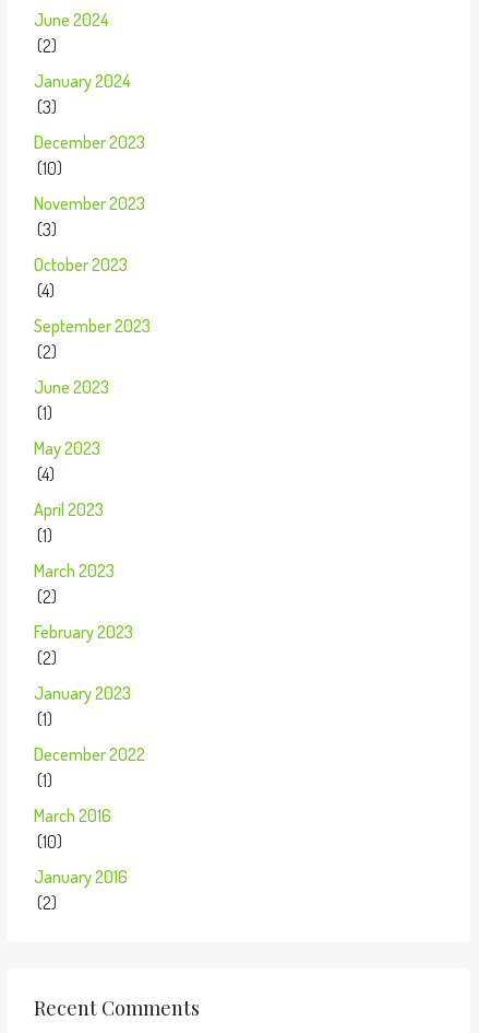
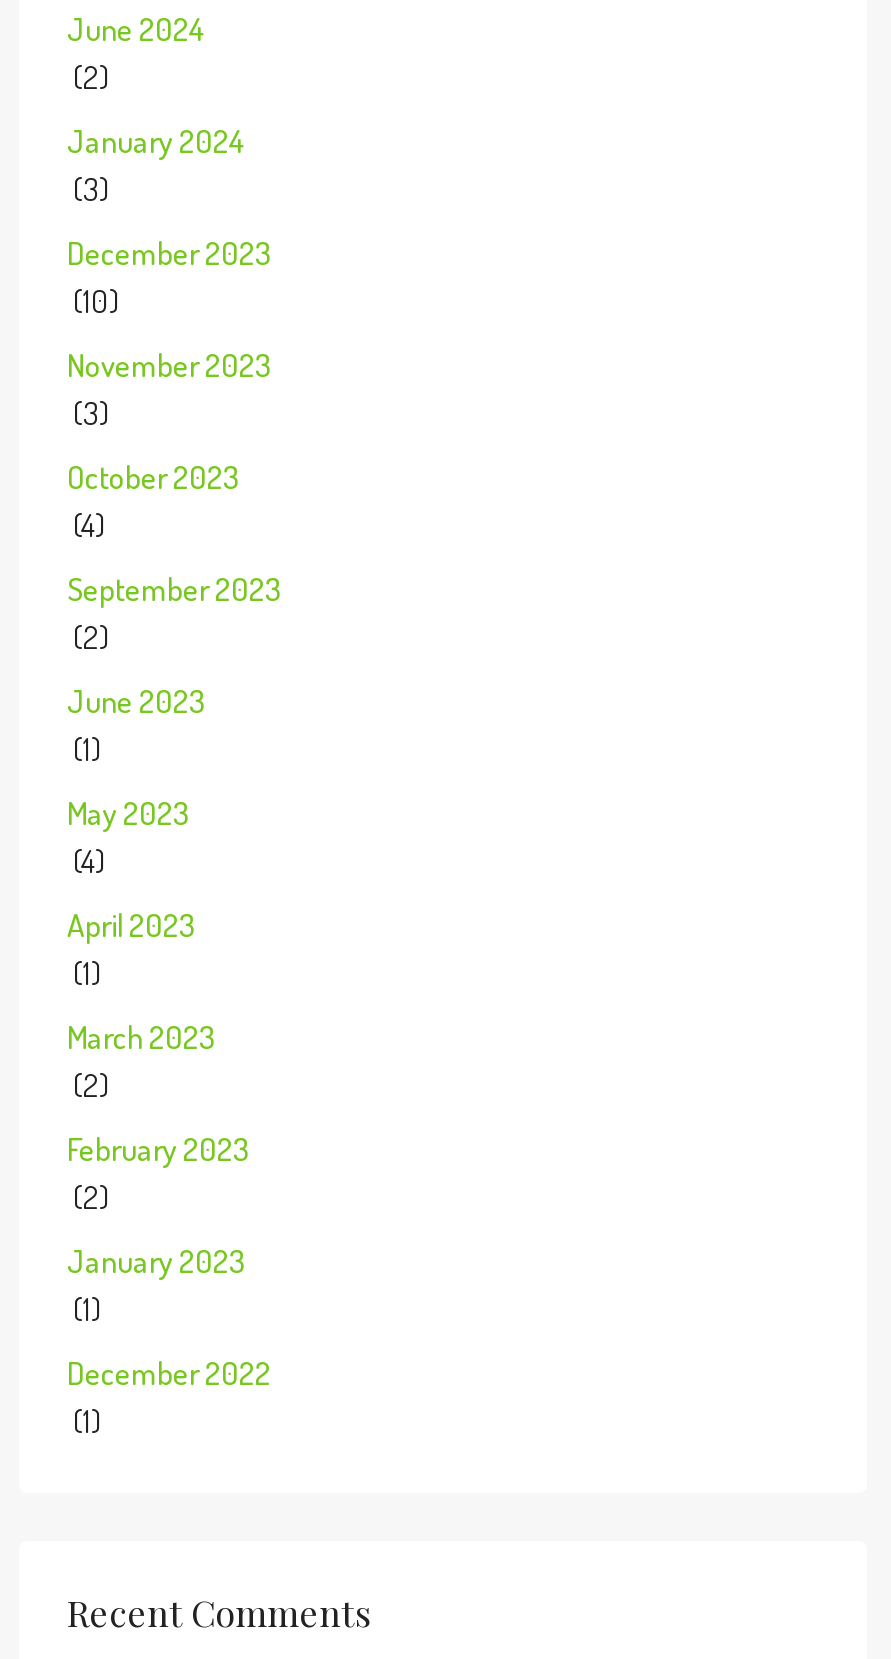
[34,805,128,914] March 2016 | (10) | January 2016 | (2) -> none

